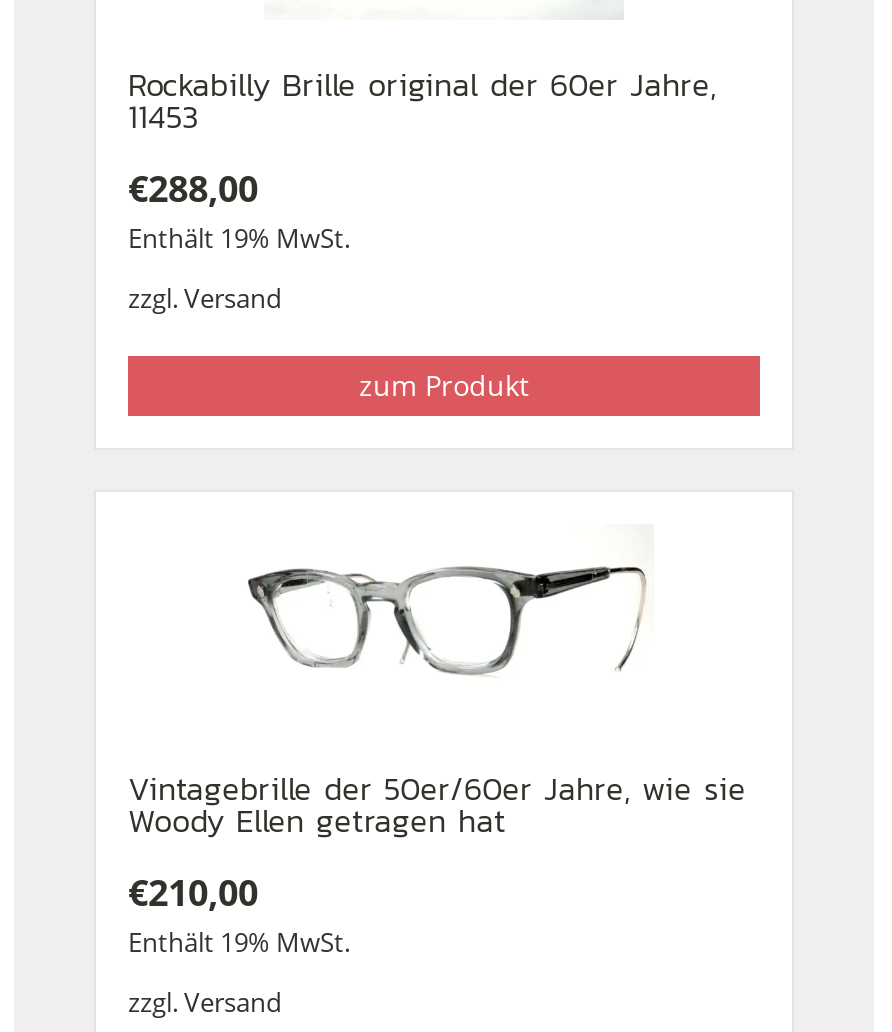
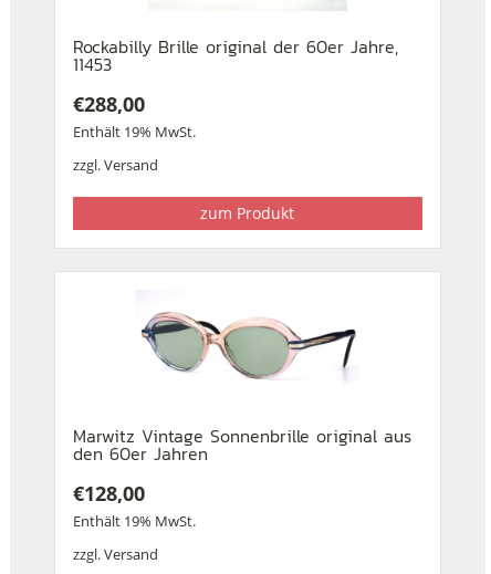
[128,564,746,843] [image] | Vintagebrille der 50er/60er Jahre, wie sie | Woody Ellen getragen hat -> [73,311,411,466] [image] | Marwitz Vintage Sonnenbrille original aus | den 60er Jahren
[128,867,258,915] €210,00 -> [73,480,145,506] €128,00

